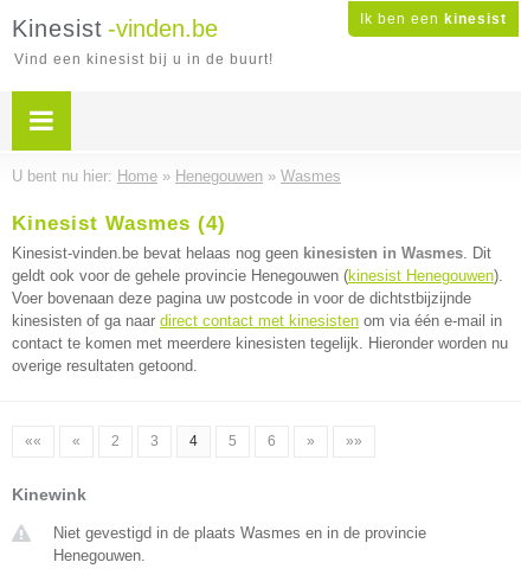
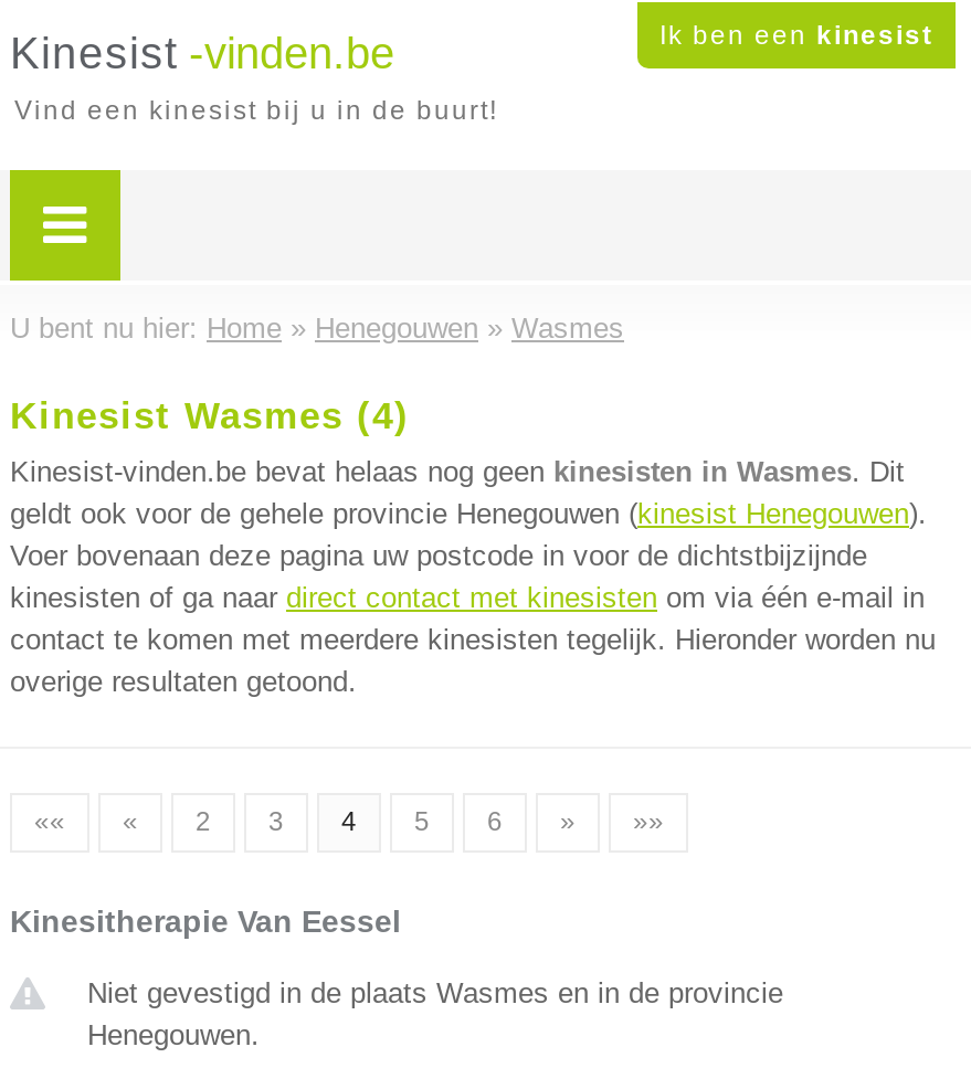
[12,485,86,504] Kinewink -> [10,903,401,939] Kinesitherapie Van Eessel

